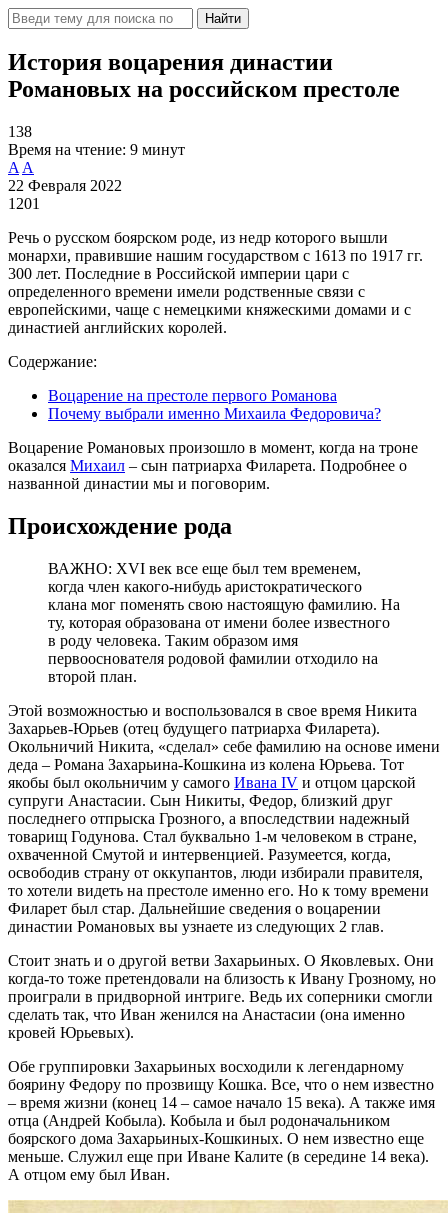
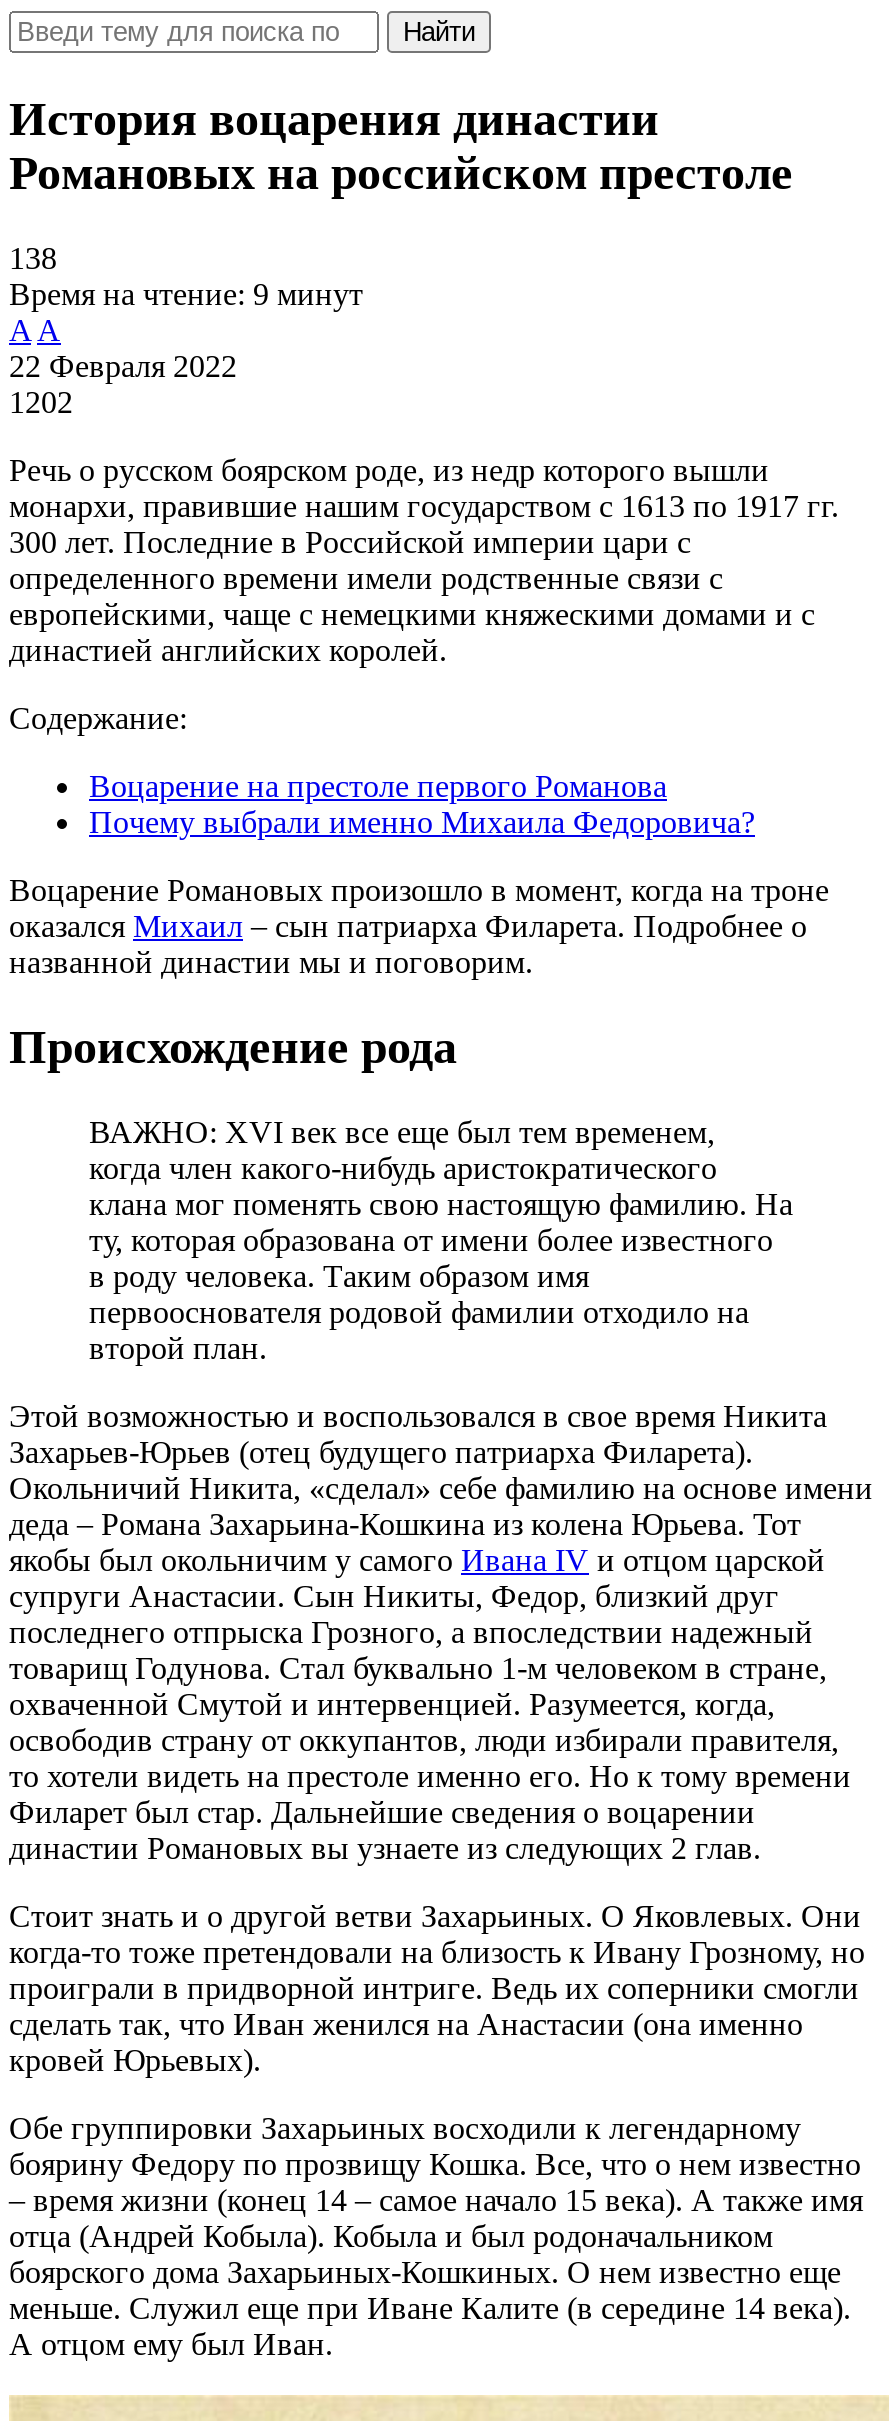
[8,195,40,212] 1201 -> [9,385,73,419] 1202

